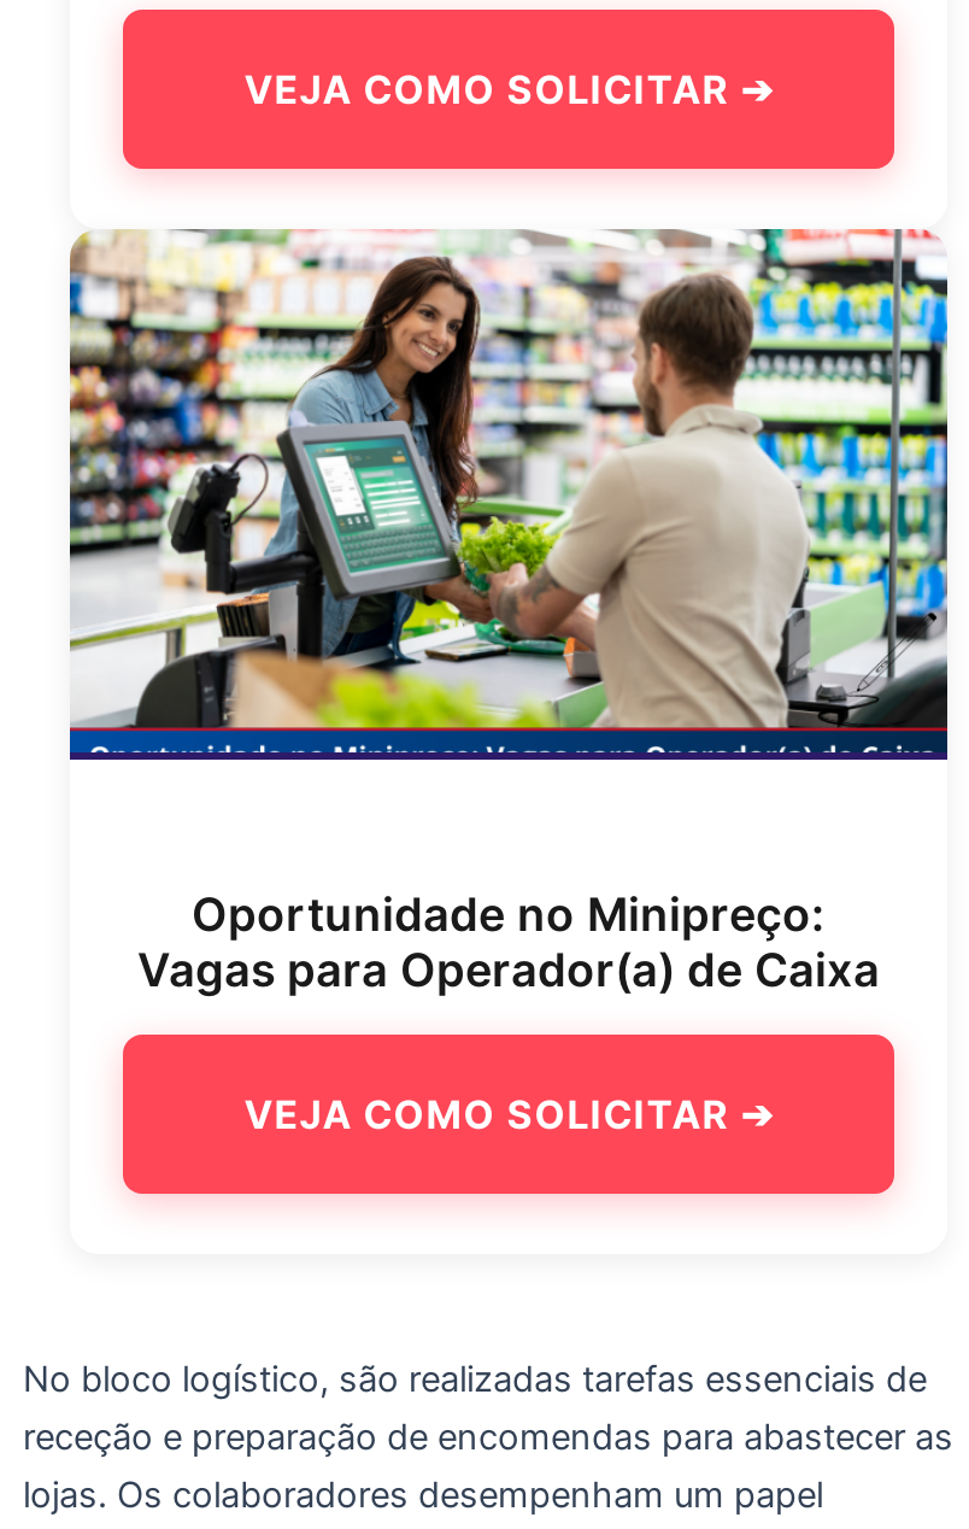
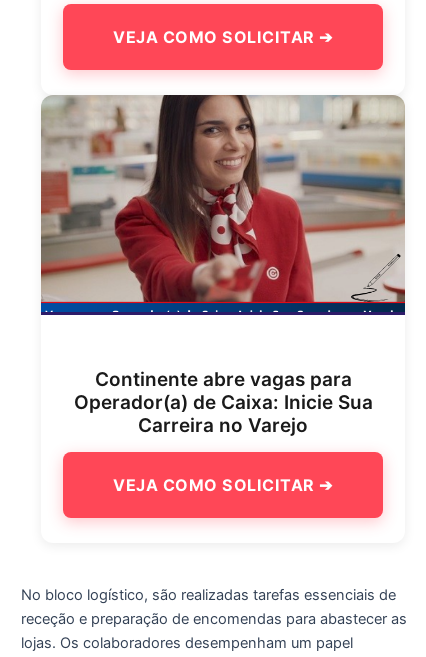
[67,229,950,755] [image] -> [40,94,406,303] [image]
[137,886,880,997] Oportunidade no Minipreço: | Vagas para Operador(a) de Caixa -> [73,367,372,436] Continente abre vagas para | Operador(a) de Caixa: Inicie Sua | Carreira no Varejo

